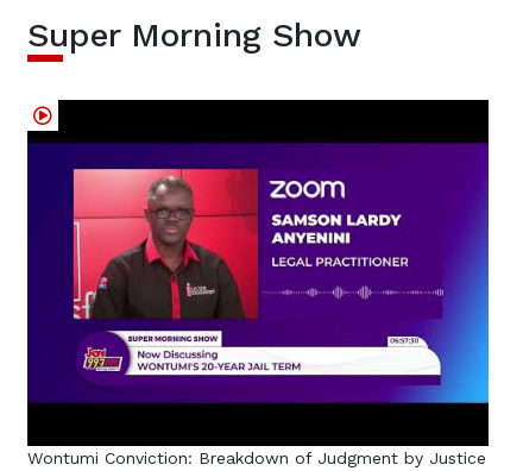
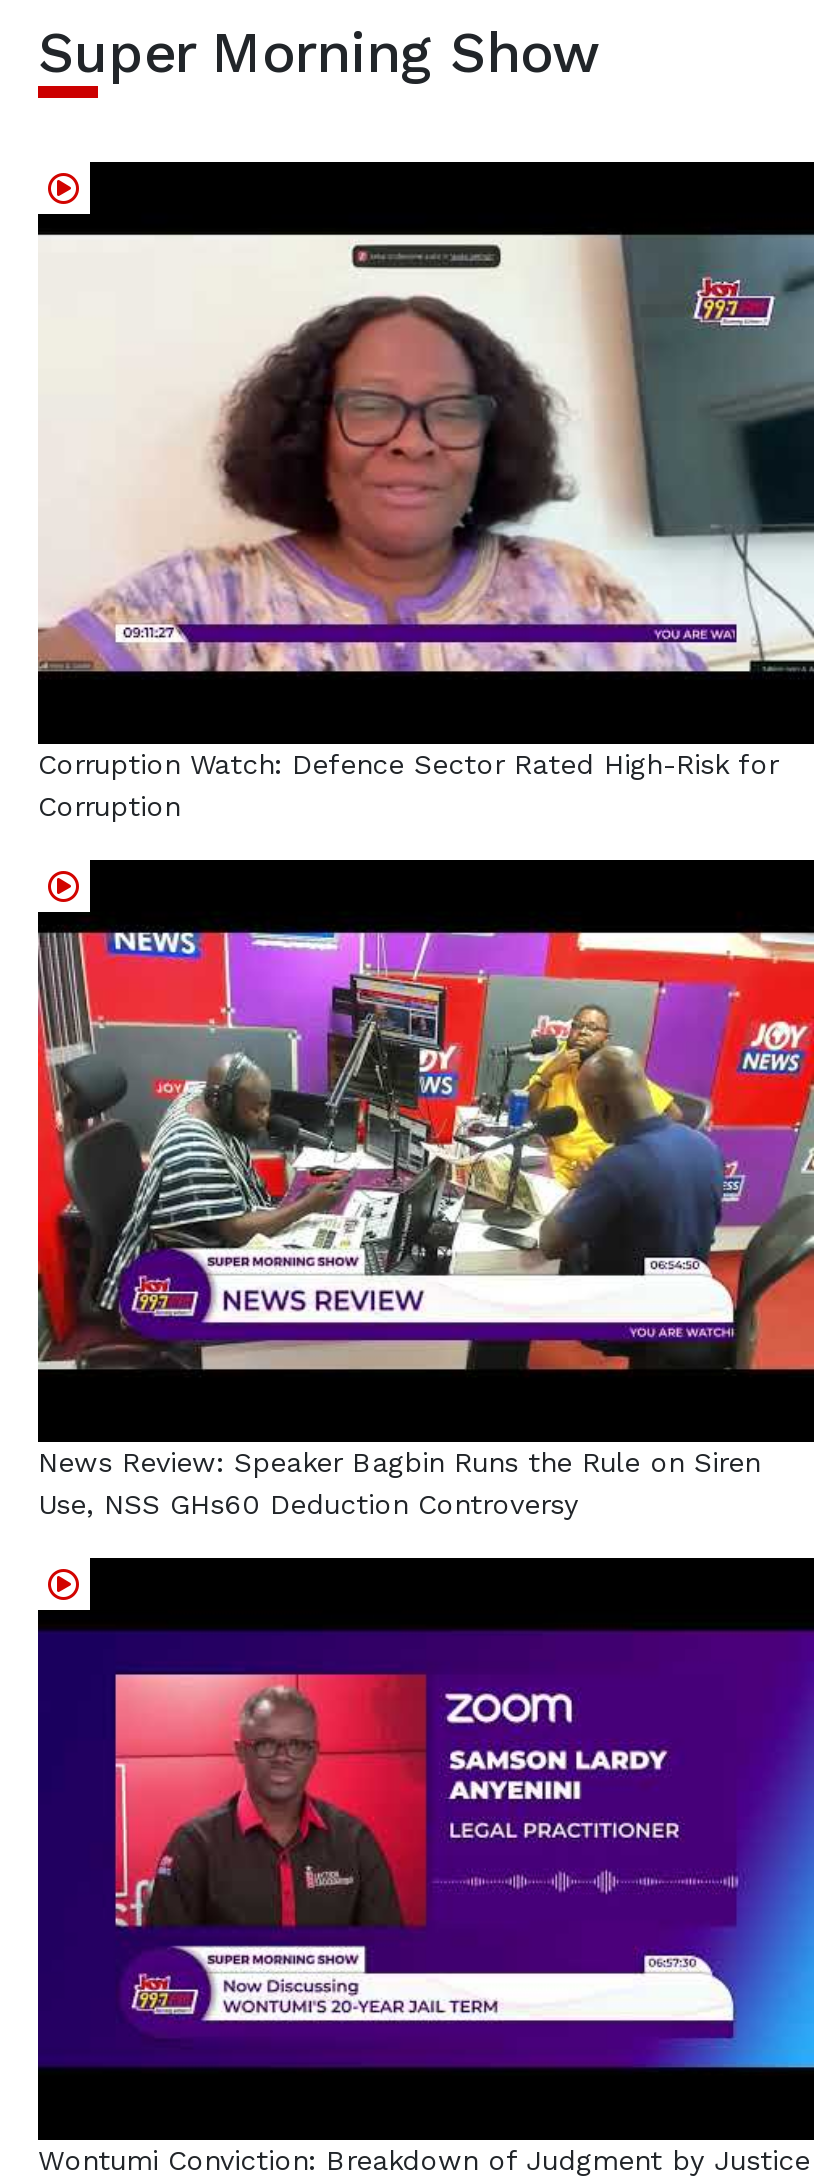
none -> [36,232,816,821] [image] | Corruption Watch: Defence Sector Rated High-Risk for | Corruption
none -> [36,858,816,1519] [image] | News Review: Speaker Bagbin Runs the Rule on Siren | Use, NSS GHs60 Deduction Controversy

